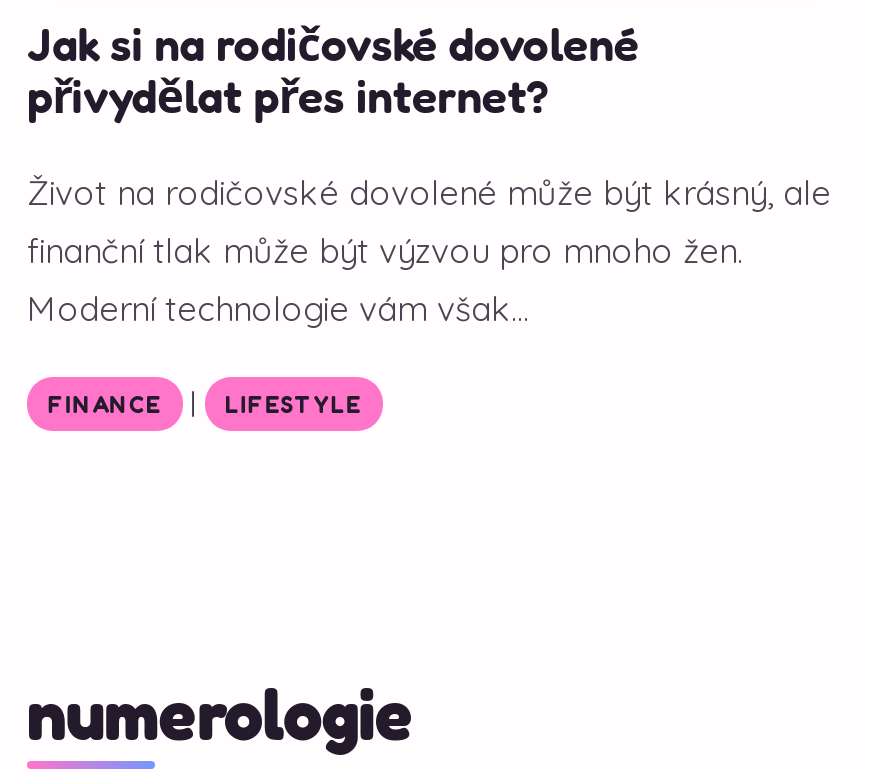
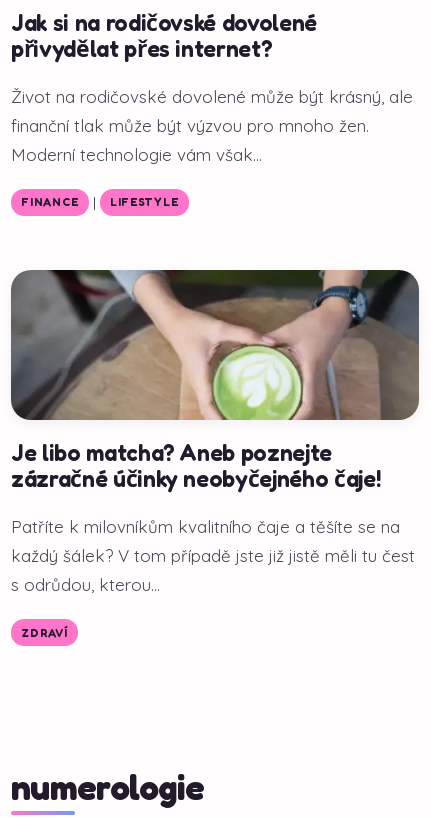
none -> [10,269,420,640] [image] | Je libo matcha? Aneb poznejte | zázračné účinky neobyčejného čaje! | Patříte k milovníkům kvalitního čaje a těšíte se na | každý šálek? V tom případě jste již jistě měli tu čest | s odrůdou, kterou... | ZDRAVÍ

